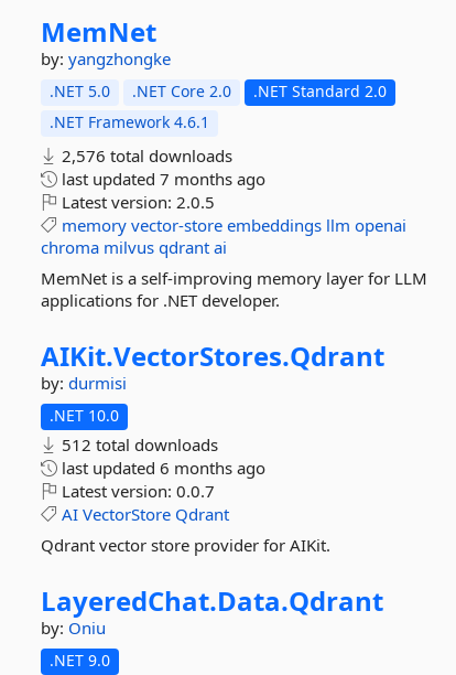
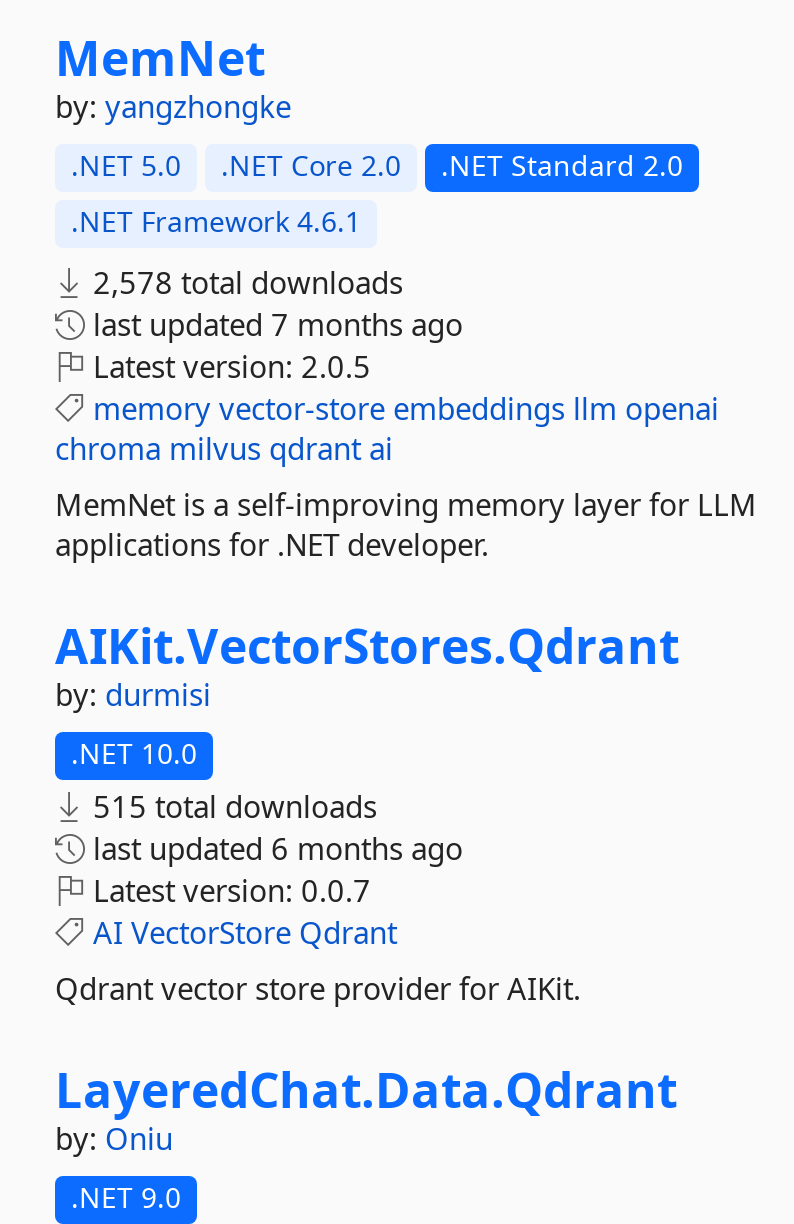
[57,144,232,167] 2,576 total downloads -> [85,262,403,302] 2,578 total downloads
[57,433,218,456] 512 total downloads -> [85,786,377,826] 515 total downloads

